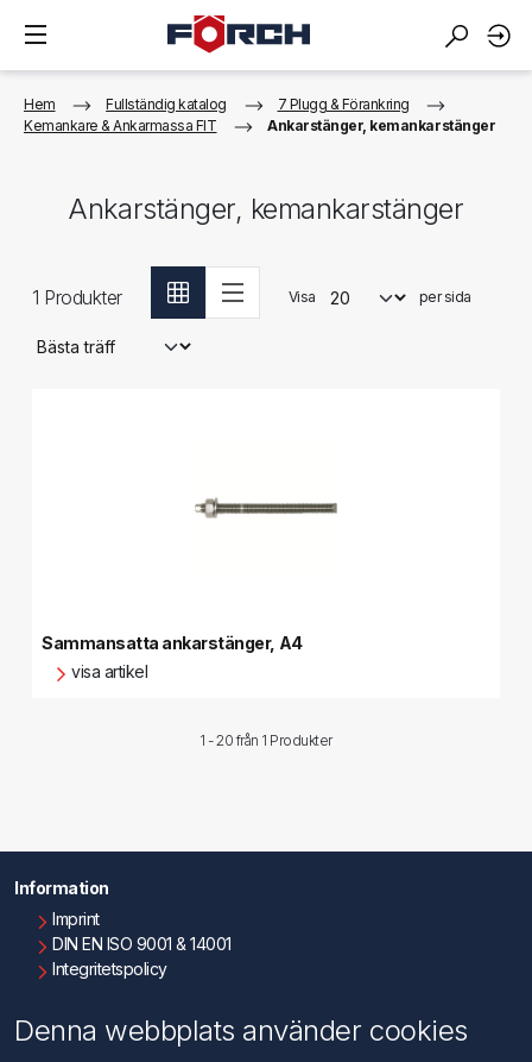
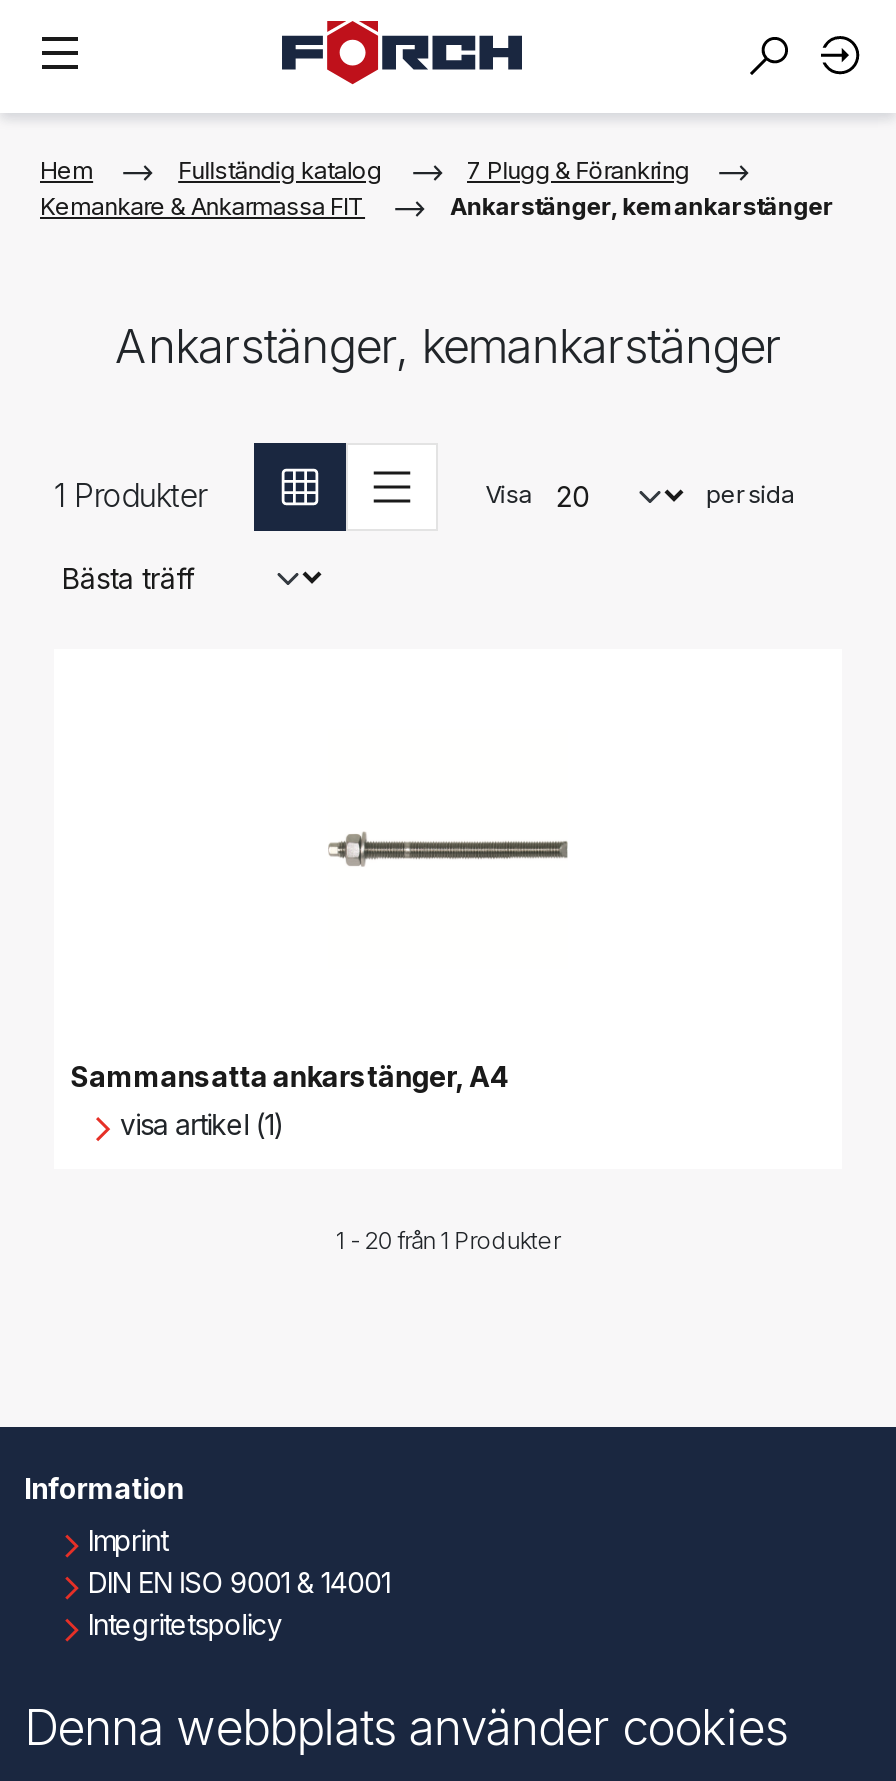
[71,661,147,681] visa artikel -> [120,1107,285,1141] visa artikel (1)

